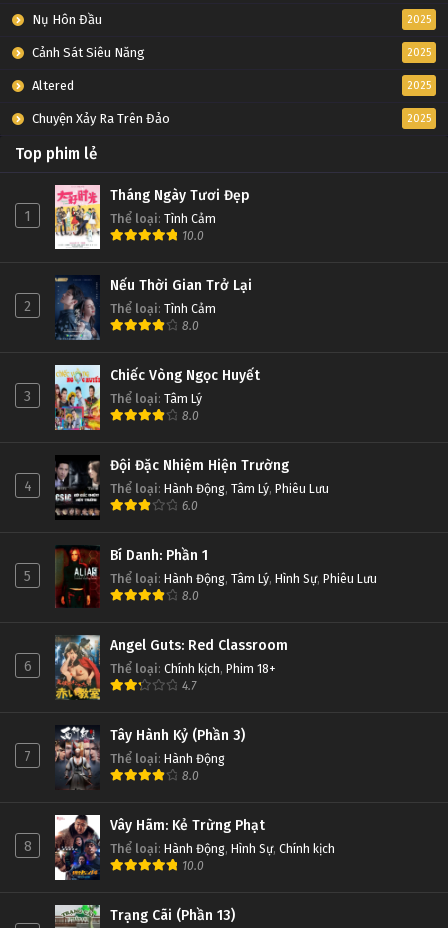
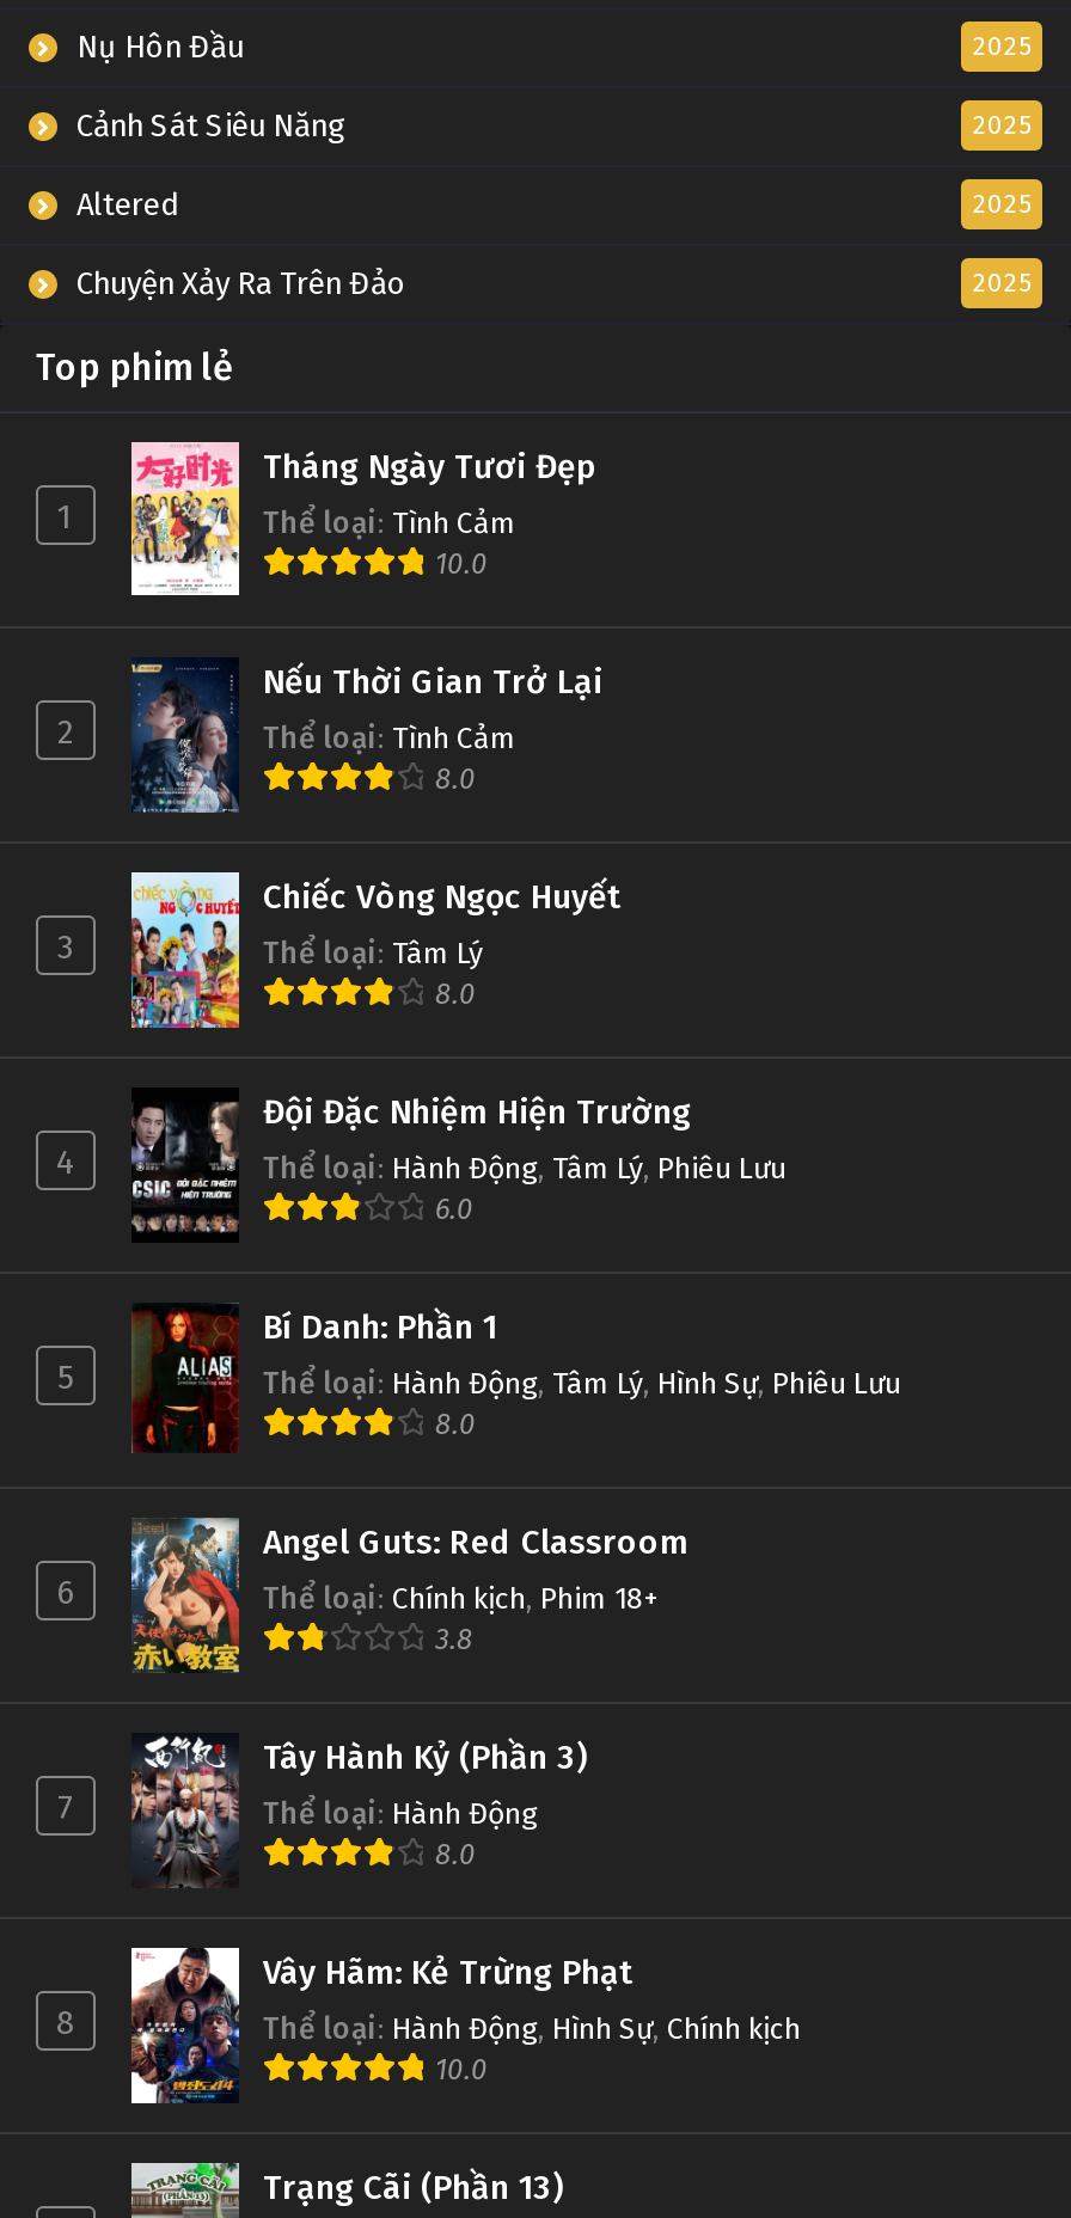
[182,679,196,693] 4.7 -> [435,1624,473,1657] 3.8

